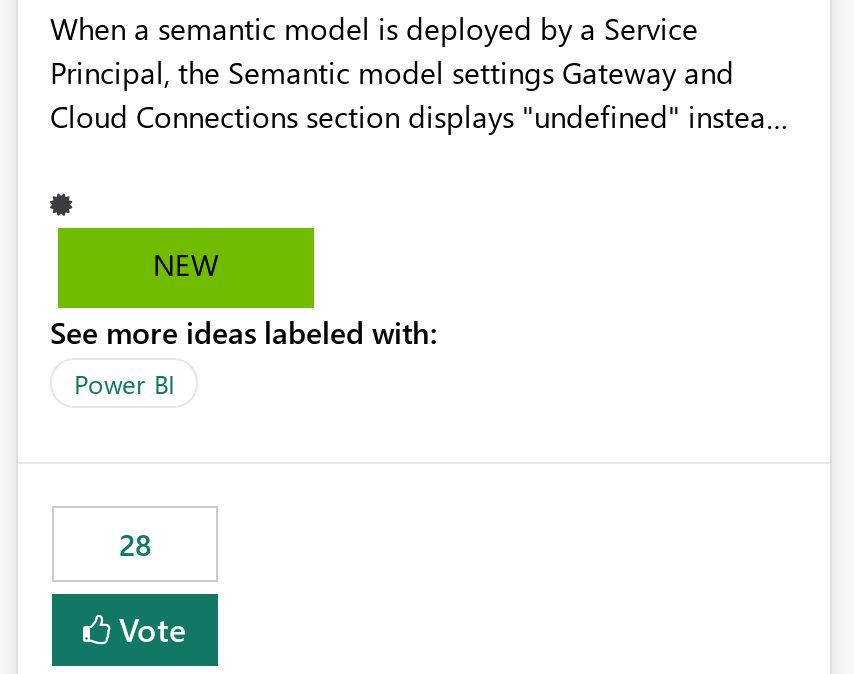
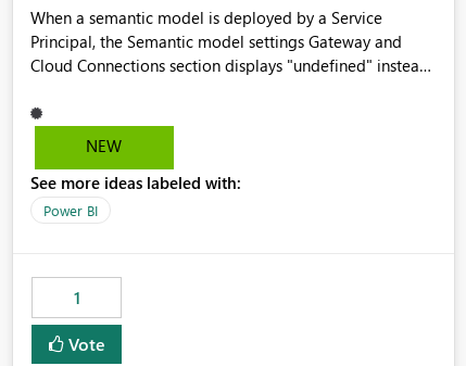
[119,525,151,565] 28 -> [73,287,80,309] 1

